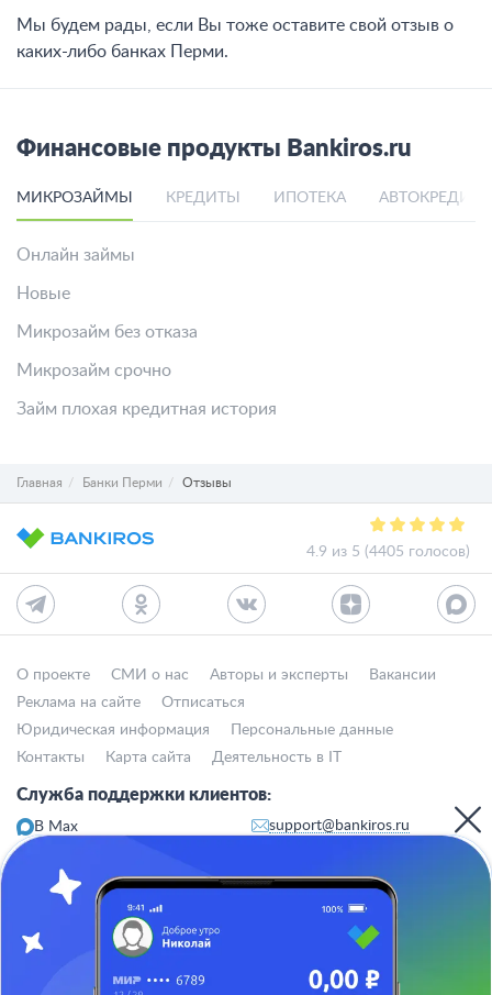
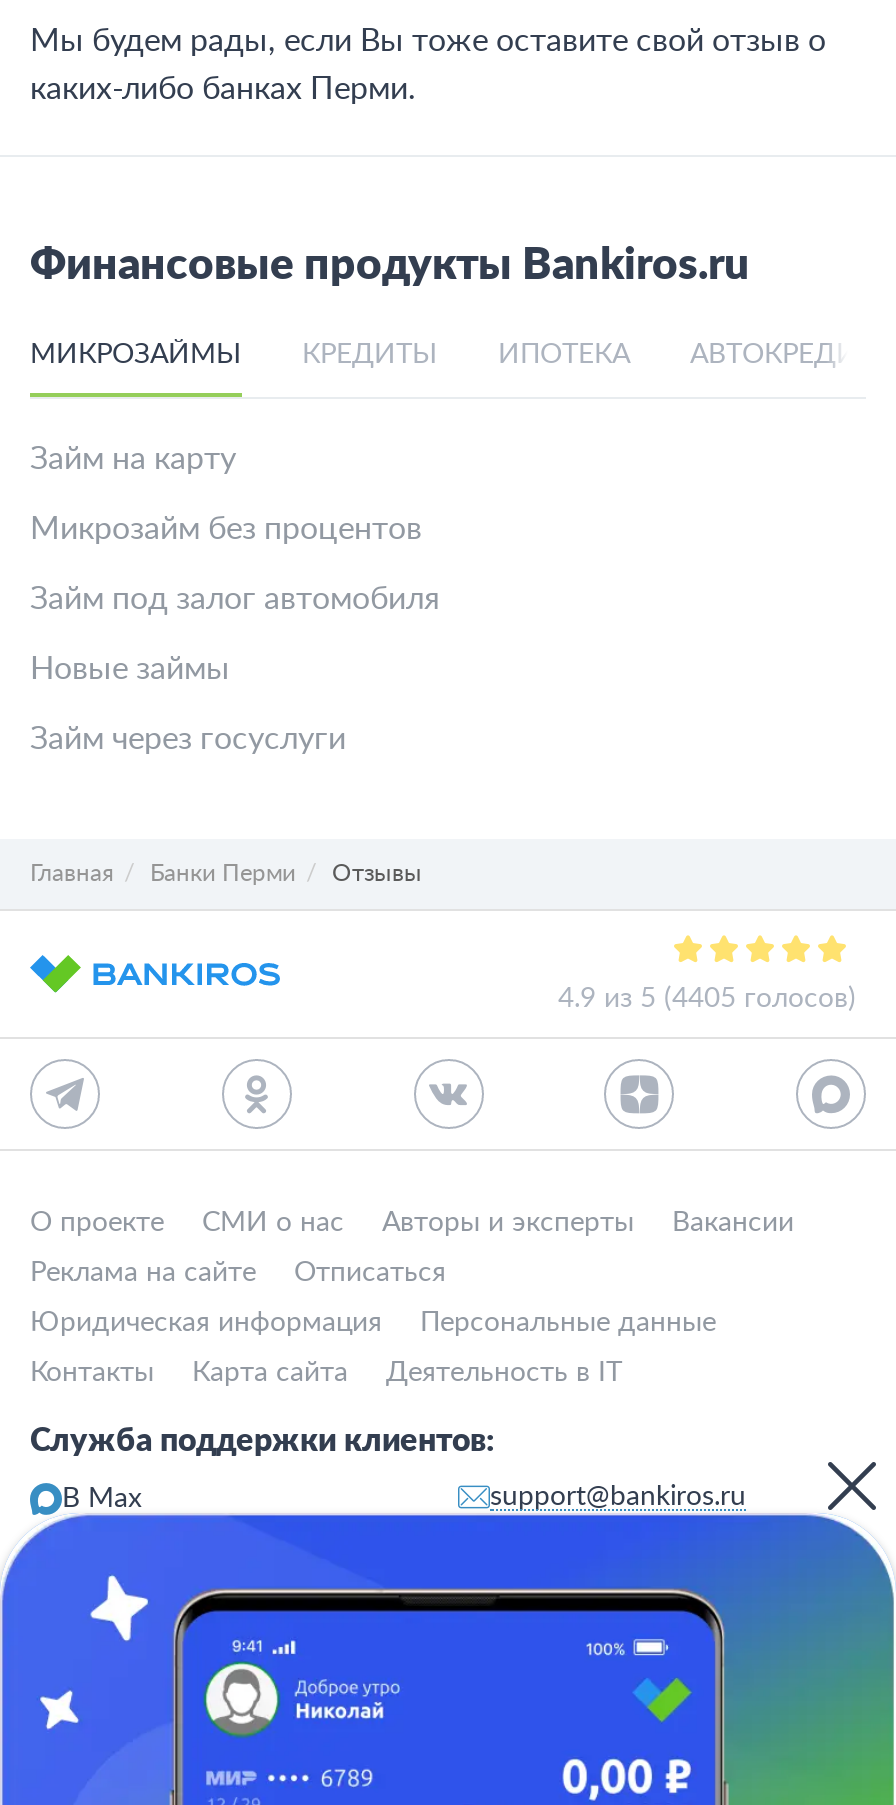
[16,246,135,264] Онлайн займы -> [30,443,236,475] Займ на карту
[16,285,70,302] Новые -> [30,513,422,545] Микрозайм без процентов
[16,323,198,341] Микрозайм без отказа -> [30,583,440,615] Займ под залог автомобиля
[16,362,171,379] Микрозайм срочно -> [30,653,230,685] Новые займы
[16,400,277,418] Займ плохая кредитная история -> [30,723,346,755] Займ через госуслуги

